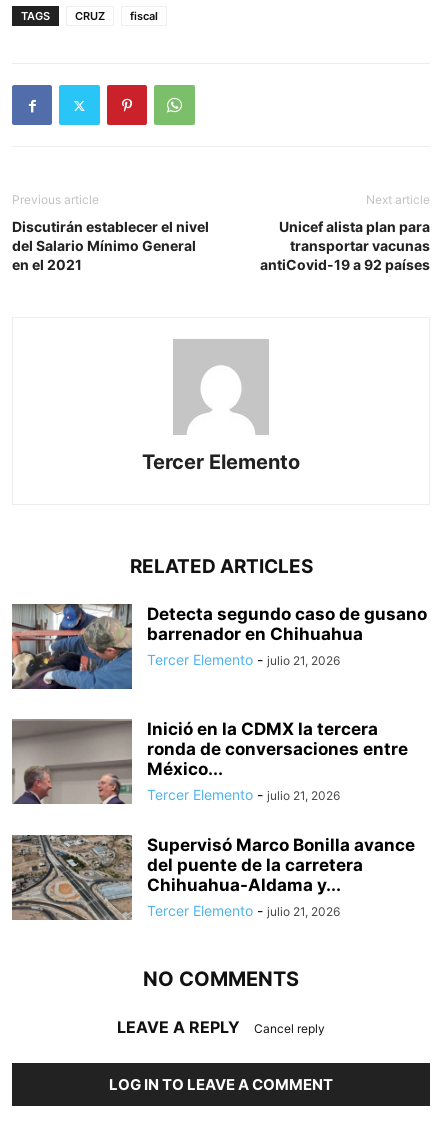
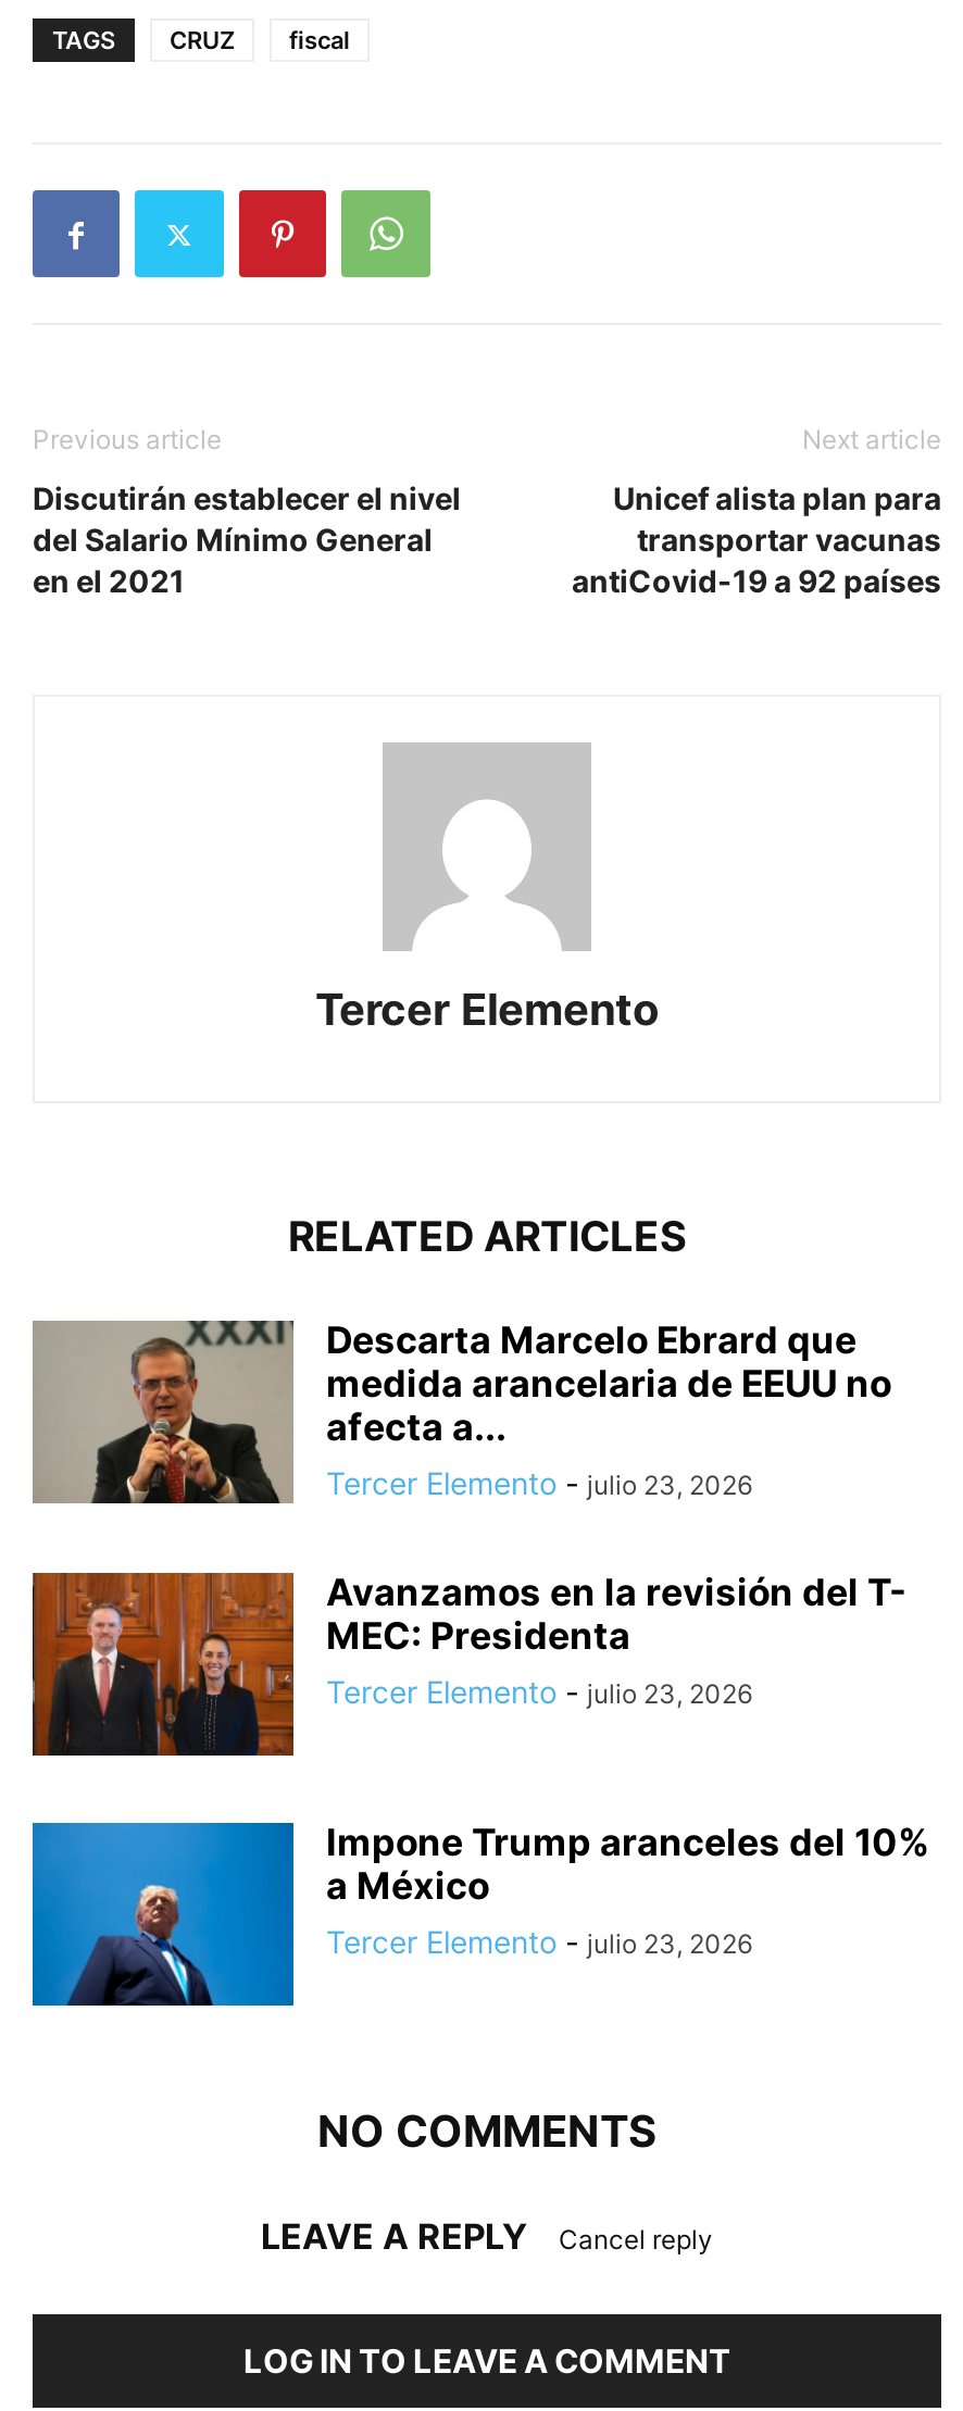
[12,603,427,690] [image] | Detecta segundo caso de gusano | barrenador en Chihuahua | Tercer Elemento - julio 21, 2026 -> [33,1319,891,1506] [image] | Descarta Marcelo Ebrard que | medida arancelaria de EEUU no | afecta a... | Tercer Elemento - julio 23, 2026
[11,718,408,805] [image] | Inició en la CDMX la tercera | ronda de conversaciones entre | México... | Tercer Elemento - julio 21, 2026 -> [33,1571,906,1758] [image] | Avanzamos en la revisión del T- | MEC: Presidenta | Tercer Elemento - julio 23, 2026
[11,834,415,921] [image] | Supervisó Marco Bonilla avance | del puente de la carretera | Chihuahua-Aldama y... | Tercer Elemento - julio 21, 2026 -> [30,1821,930,2008] [image] | Impone Trump aranceles del 10% | a México | Tercer Elemento - julio 23, 2026

